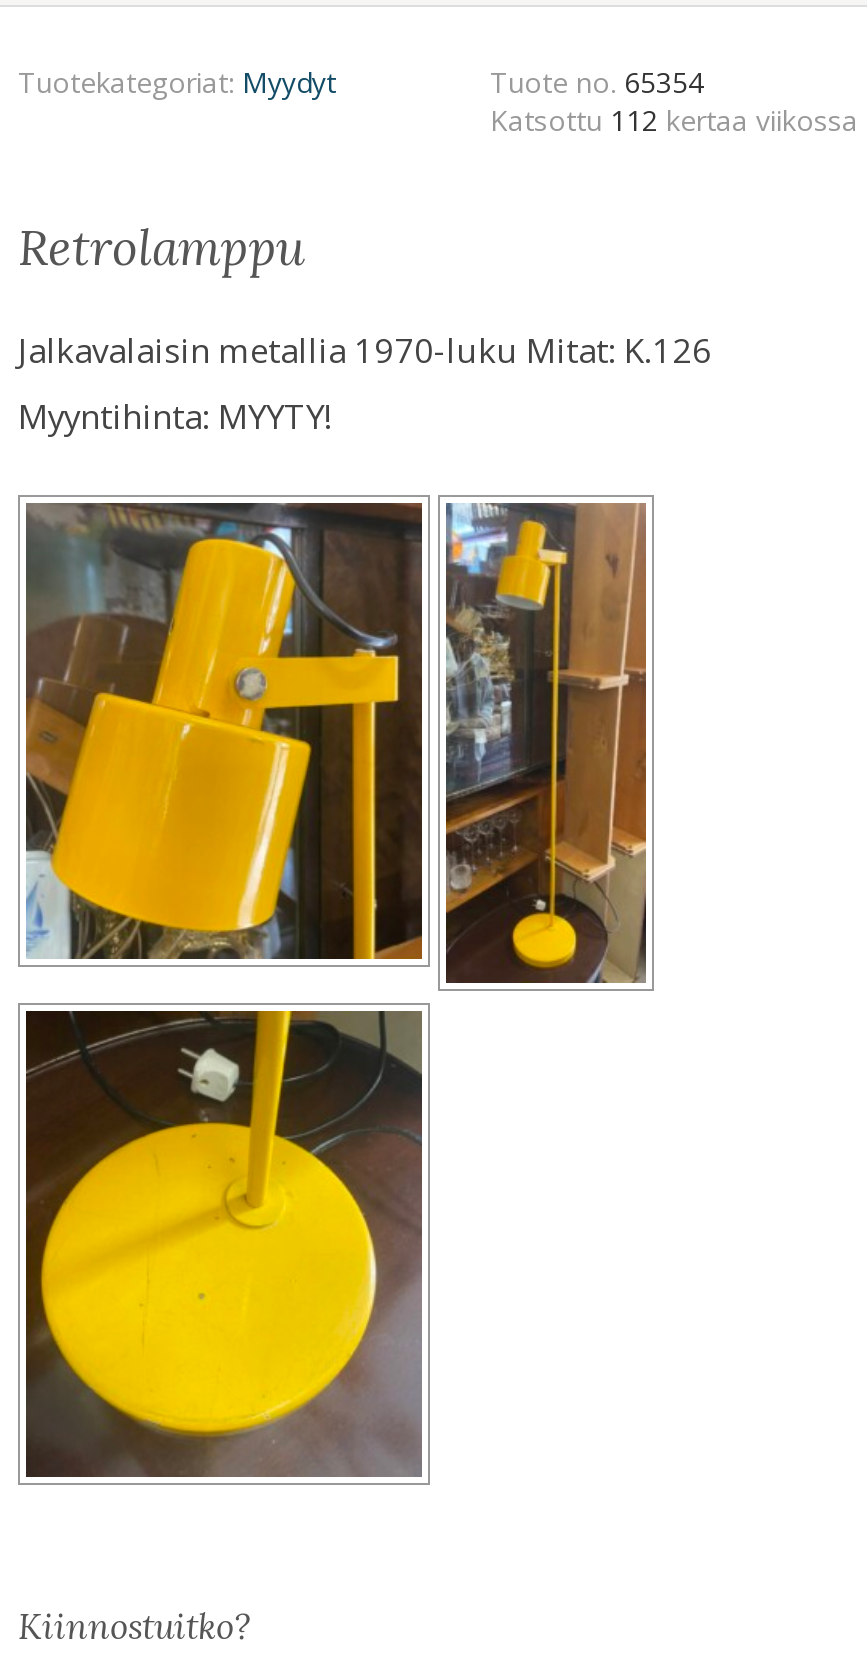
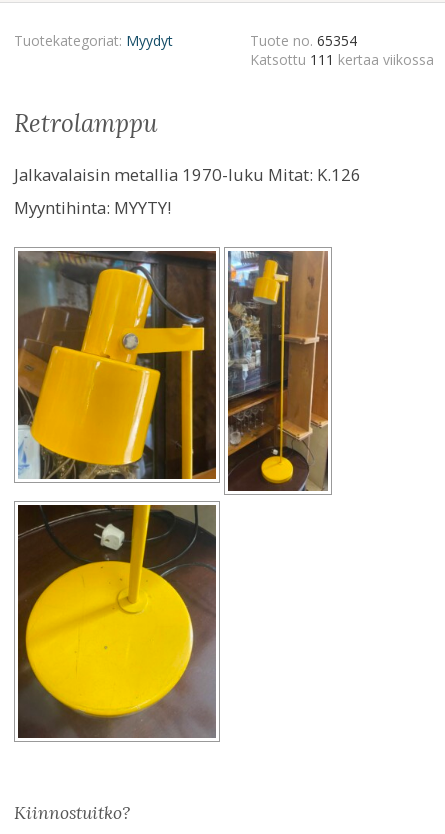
[490,102,858,140] Katsottu 112 kertaa viikossa -> [250,50,434,69] Katsottu 111 kertaa viikossa

